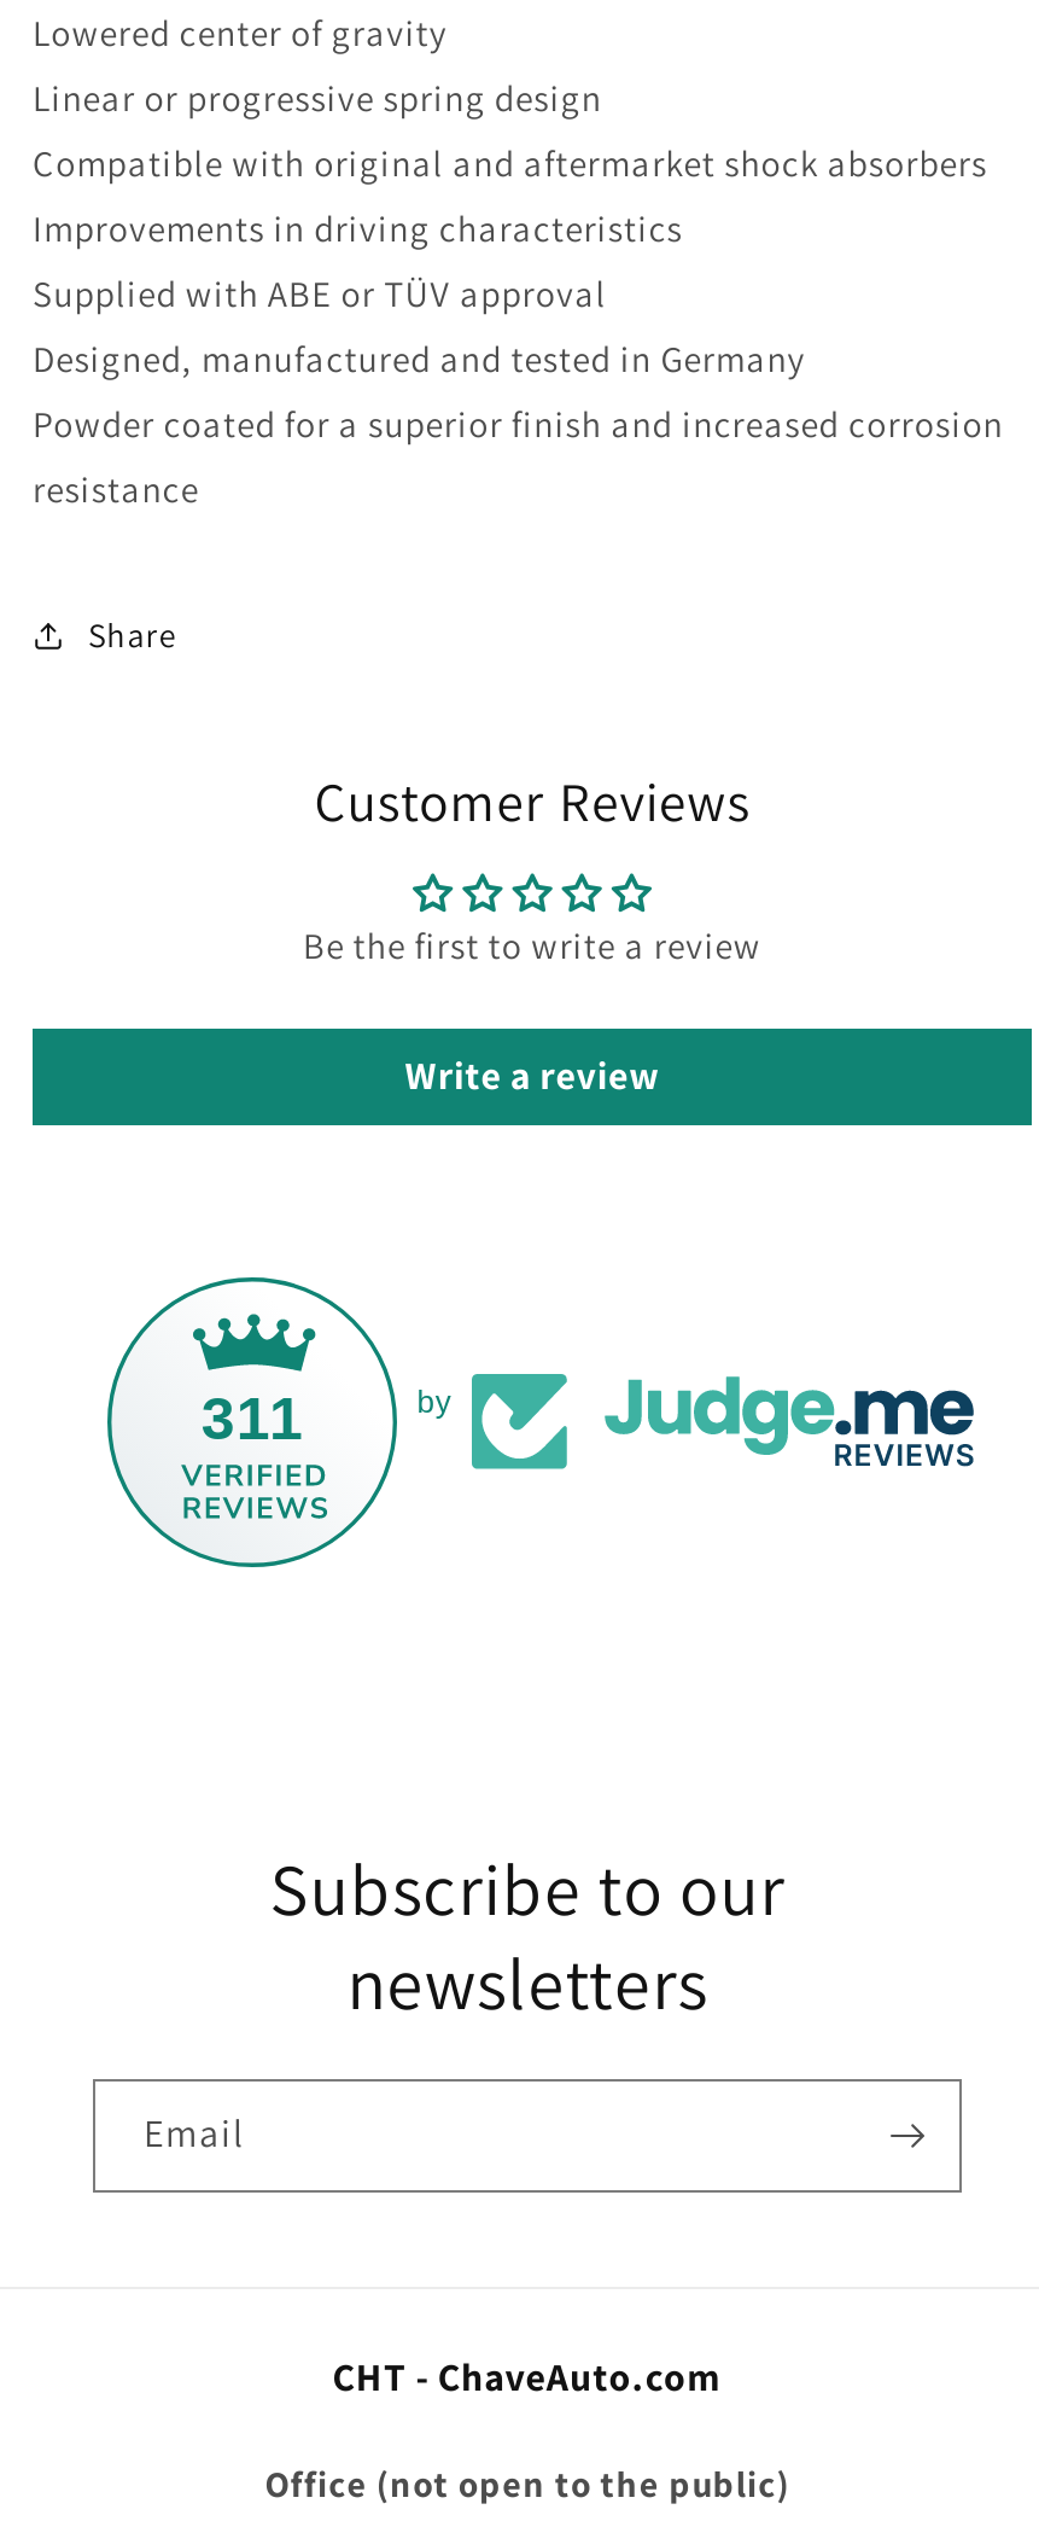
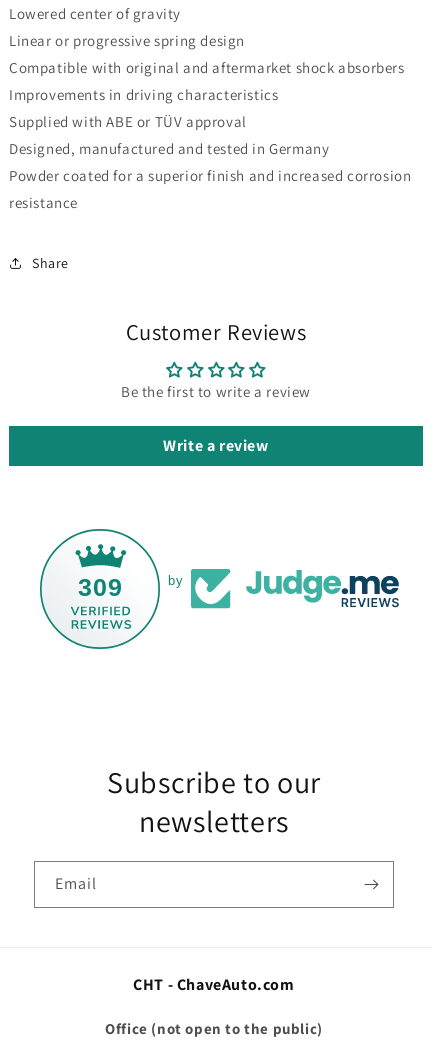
[201,1384,304,1451] 311 -> [78,573,122,601] 309

